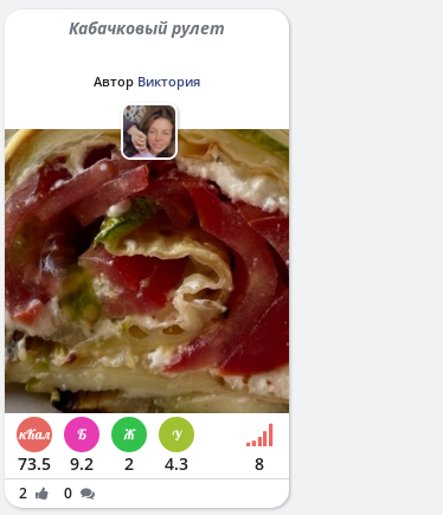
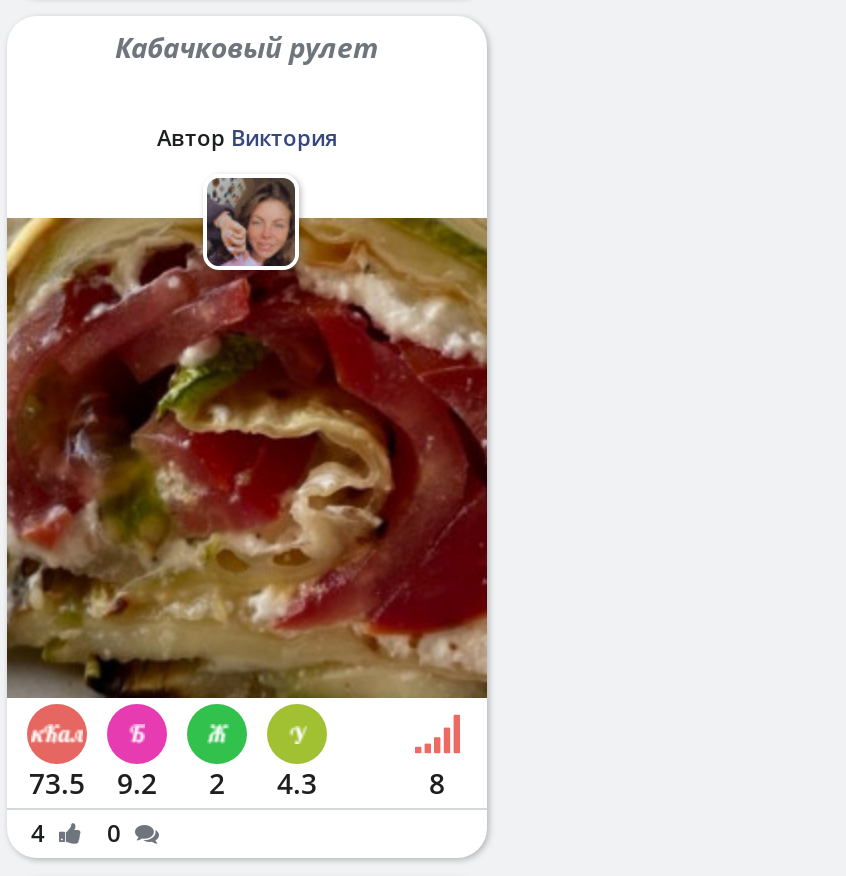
[19,483,72,503] 2 0 -> [31,816,121,850] 4 0

